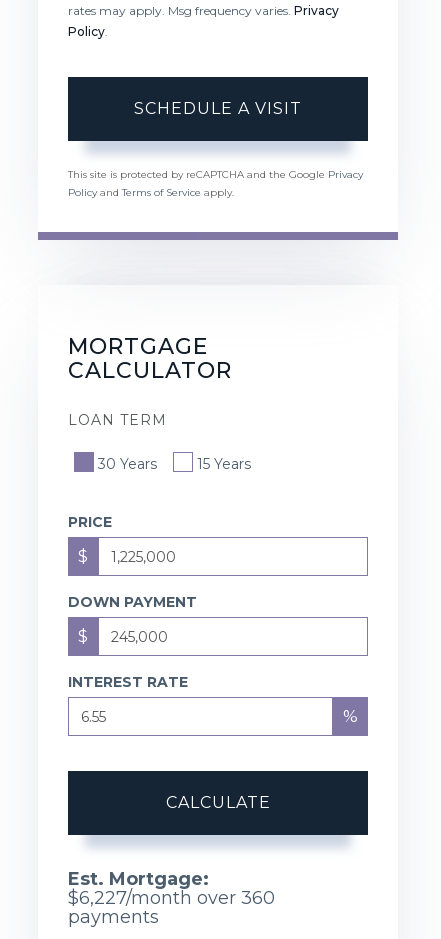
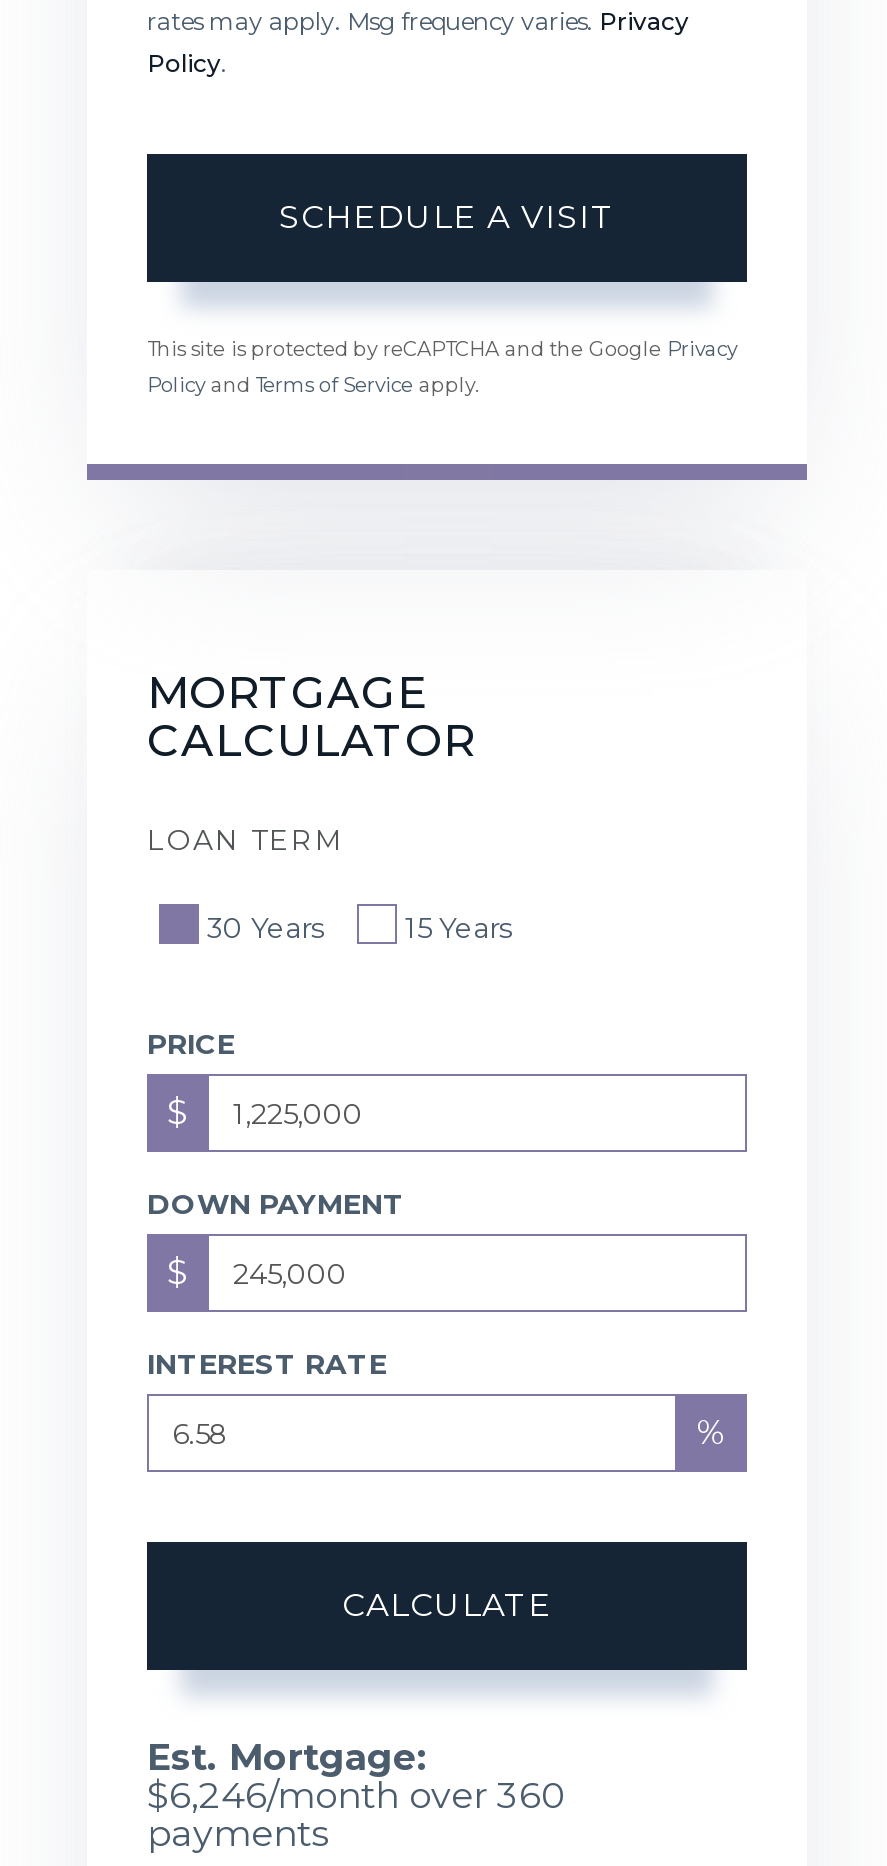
[68,887,275,909] $6,227/month over 360 -> [147,1775,565,1819] $6,246/month over 360

